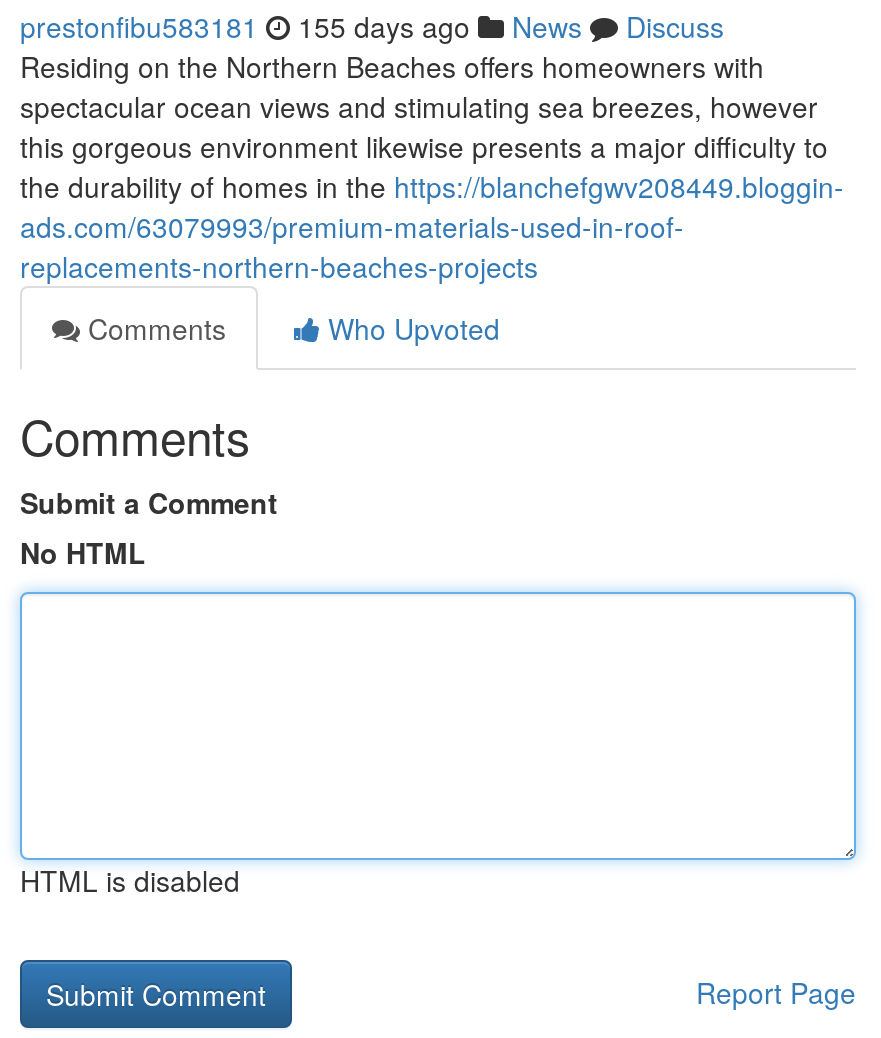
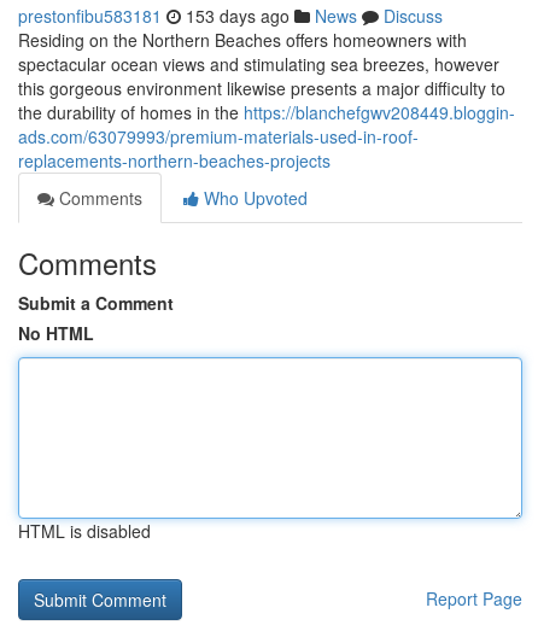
[20,6,724,46] prestonfibu583181 155 days ago News Discuss -> [18,4,443,28] prestonfibu583181 153 days ago News Discuss

